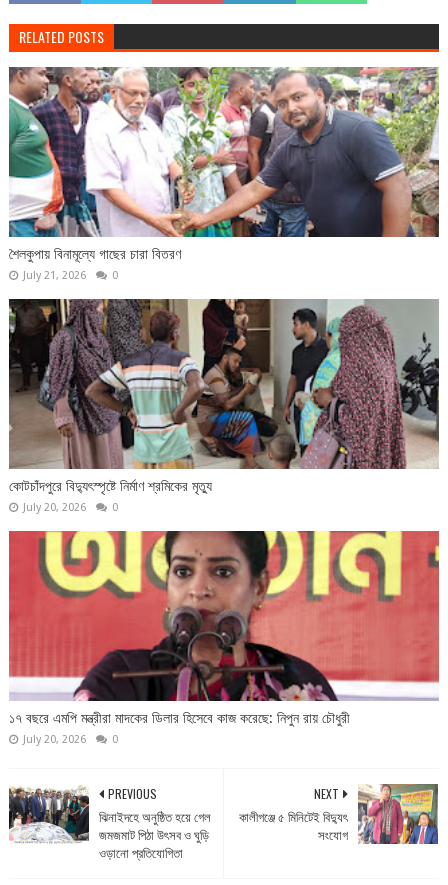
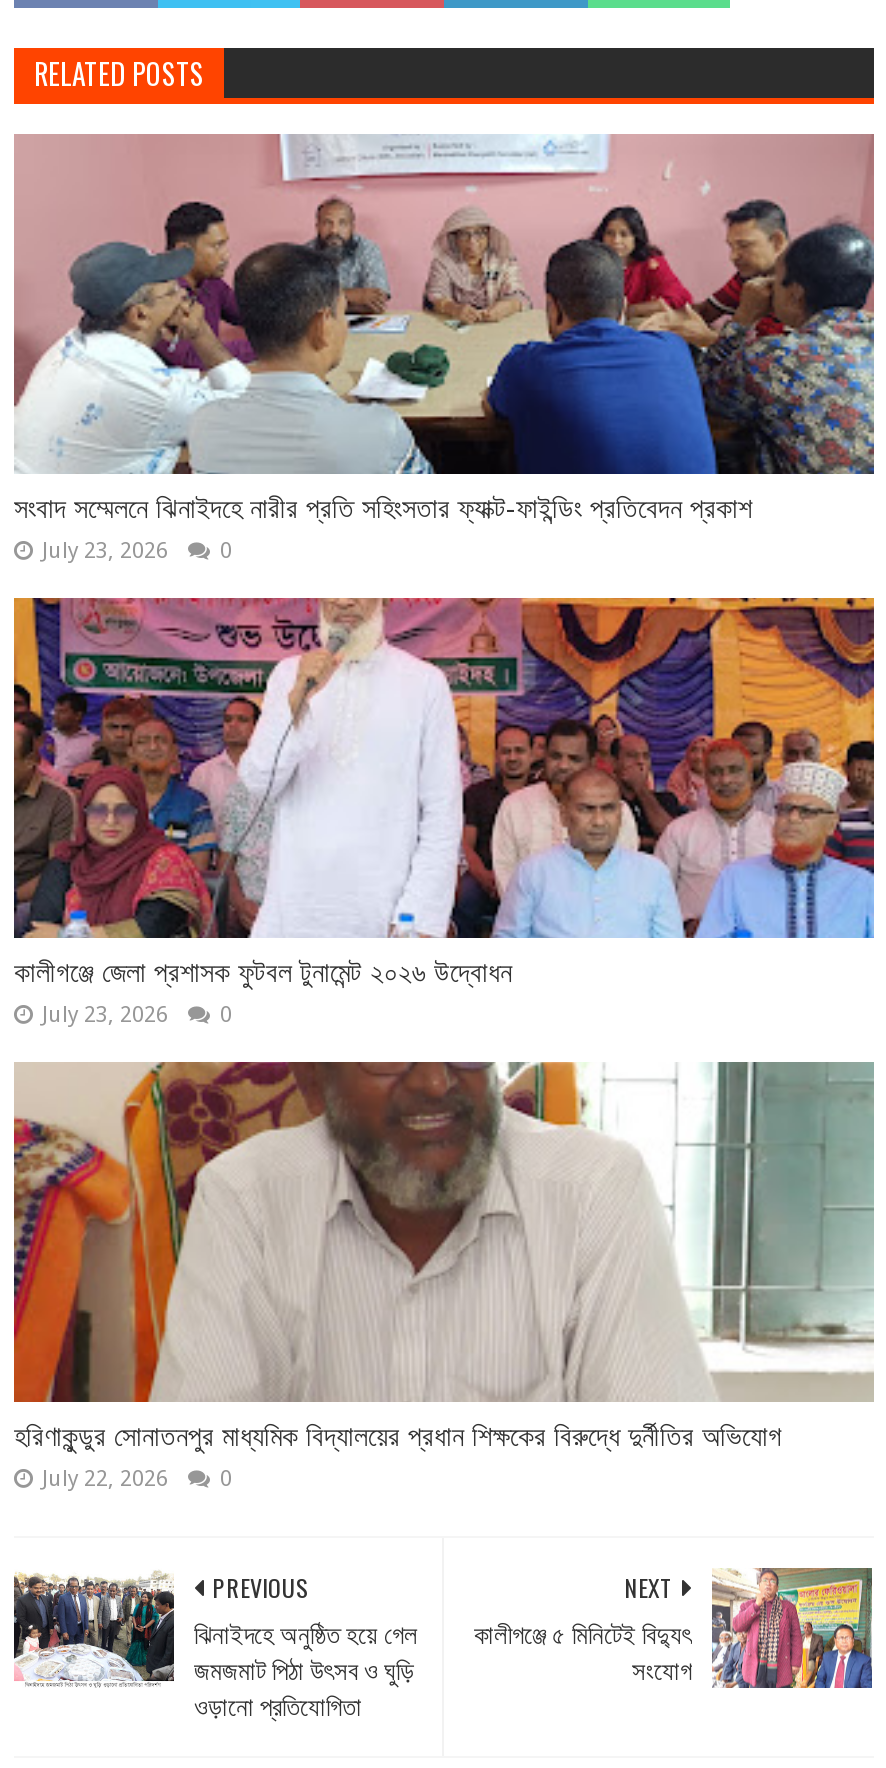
[8,66,439,282] [image] | শৈলকুপায় বিনামূল্যে গাছের চারা বিতরণ | July 21, 2026 -> [12,132,876,564] [image] | সংবাদ সম্মেলনে ঝিনাইদহে নারীর প্রতি সহিংসতার ফ্যাক্ট-ফাইন্ডিং প্রতিবেদন প্রকাশ | July 23, 2026
[8,298,440,514] [image] | কোটচাঁদপুরে বিদ্যুৎস্পৃষ্টে নির্মাণ শ্রমিকের মৃত্যু | July 20, 2026 -> [12,596,876,1028] [image] | কালীগঞ্জে জেলা প্রশাসক ফুটবল টুনামেন্ট ২০২৬ উদ্বোধন | July 23, 2026
[8,530,440,746] [image] | ১৭ বছরে এমপি মন্ত্রীরা মাদকের ডিলার হিসেবে কাজ করেছে: নিপুন রায় চৌধুরী | July 20, 2026 -> [12,1060,874,1492] [image] | হরিণাকুন্ডুর সোনাতনপুর মাধ্যমিক বিদ্যালয়ের প্রধান শিক্ষকের বিরুদ্ধে দুর্নীতির অভিযোগ | July 22, 2026

